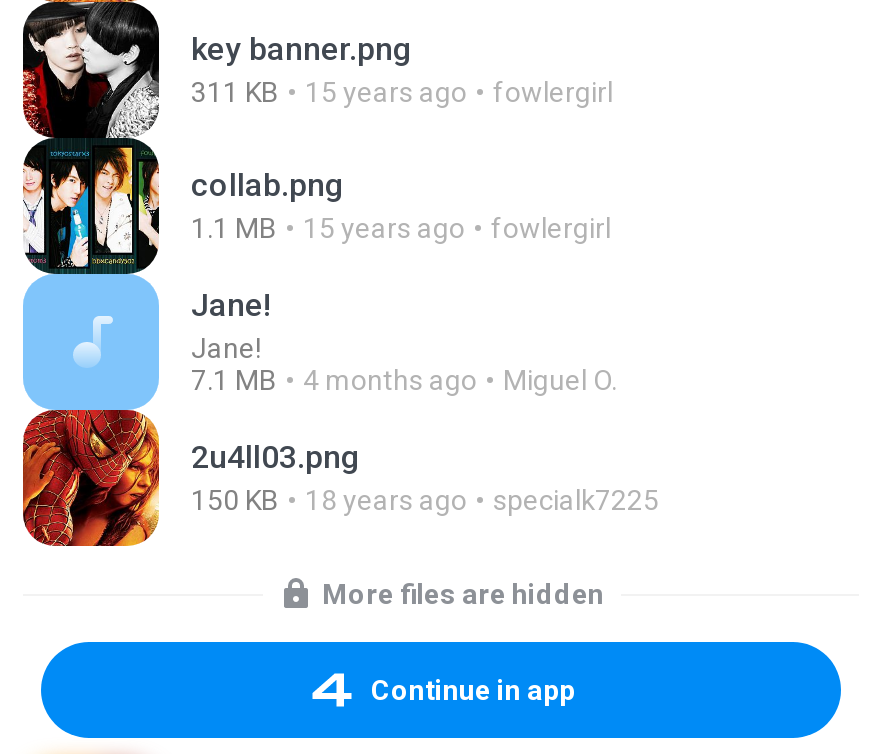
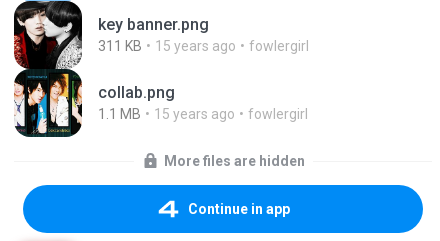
[21,272,659,548] [image] | Jane! | Jane! | 7.1 MB | 4 months ago | Miguel O. | 2u4ll03.png | 150 KB | 18 years ago | specialk7225 -> none

